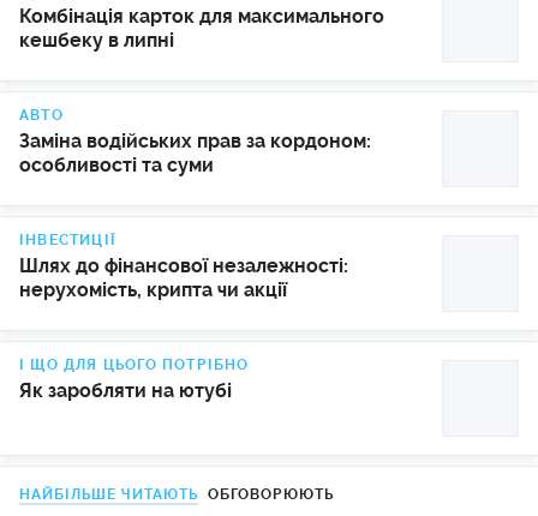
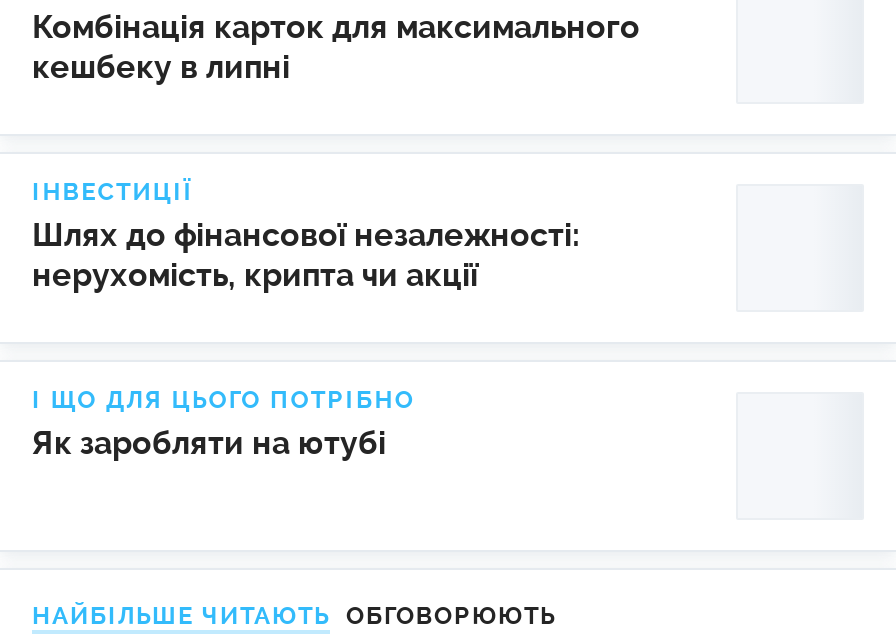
[19,107,371,177] АВТО | Заміна водійських прав за кордоном: | особливості та суми -> none

